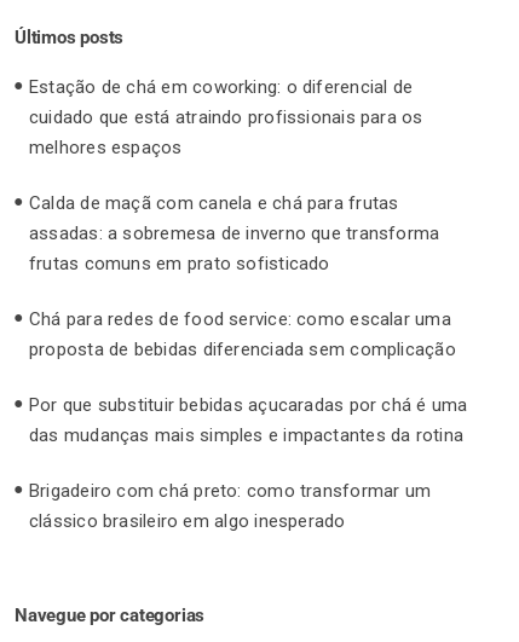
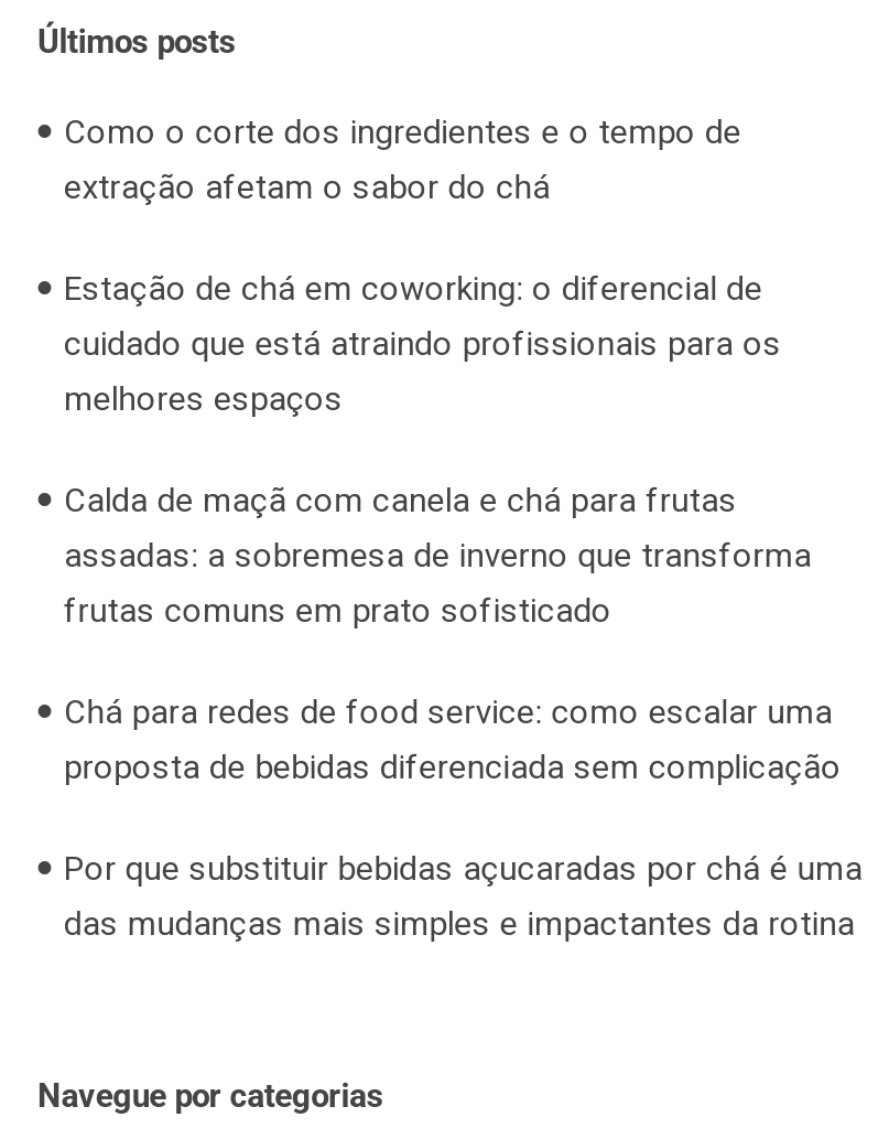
none -> [64,112,741,207] Como o corte dos ingredientes e o tempo de | extração afetam o sabor do chá
moved [29,76,468,446] -> [64,269,863,943]: Estação de chá em coworking: o diferencial de | cuidado que está atraindo profissionais para os | melhores espaços | ... | Por que substituir bebidas açucaradas por chá é uma | das mudanças mais simples e impactantes da rotina
[29,480,431,532] Brigadeiro com chá preto: como transformar um | clássico brasileiro em algo inesperado -> none

